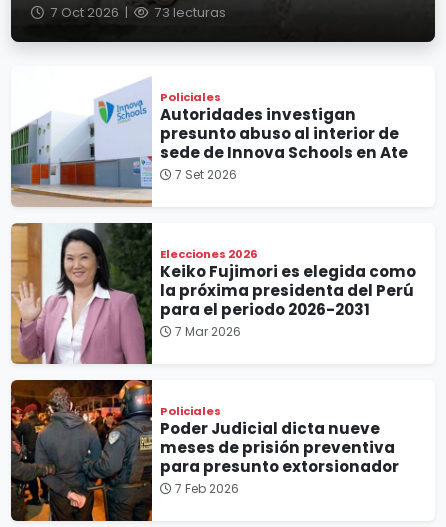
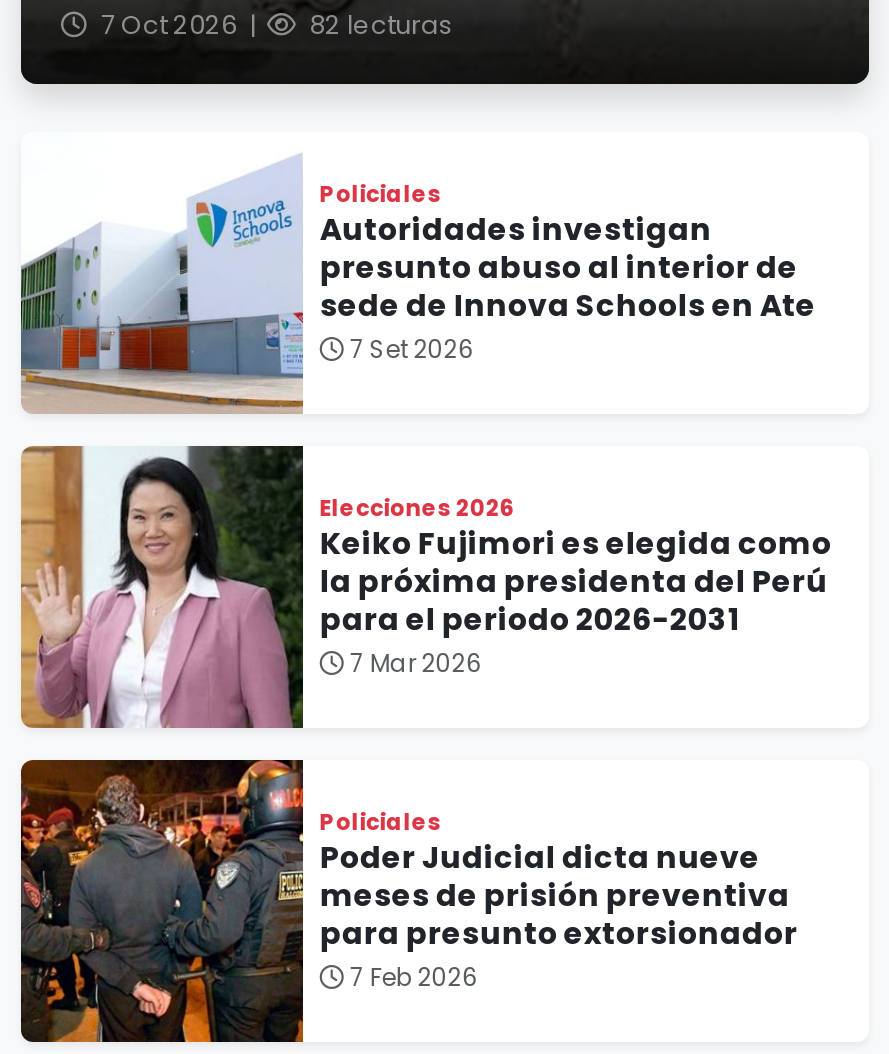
[152,3,226,20] 73 lecturas -> [303,7,453,41] 82 lecturas

